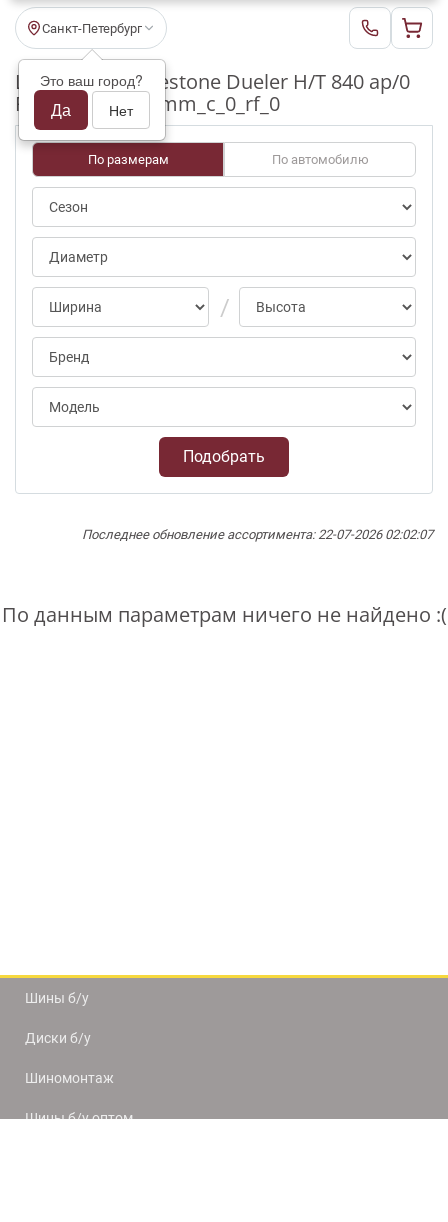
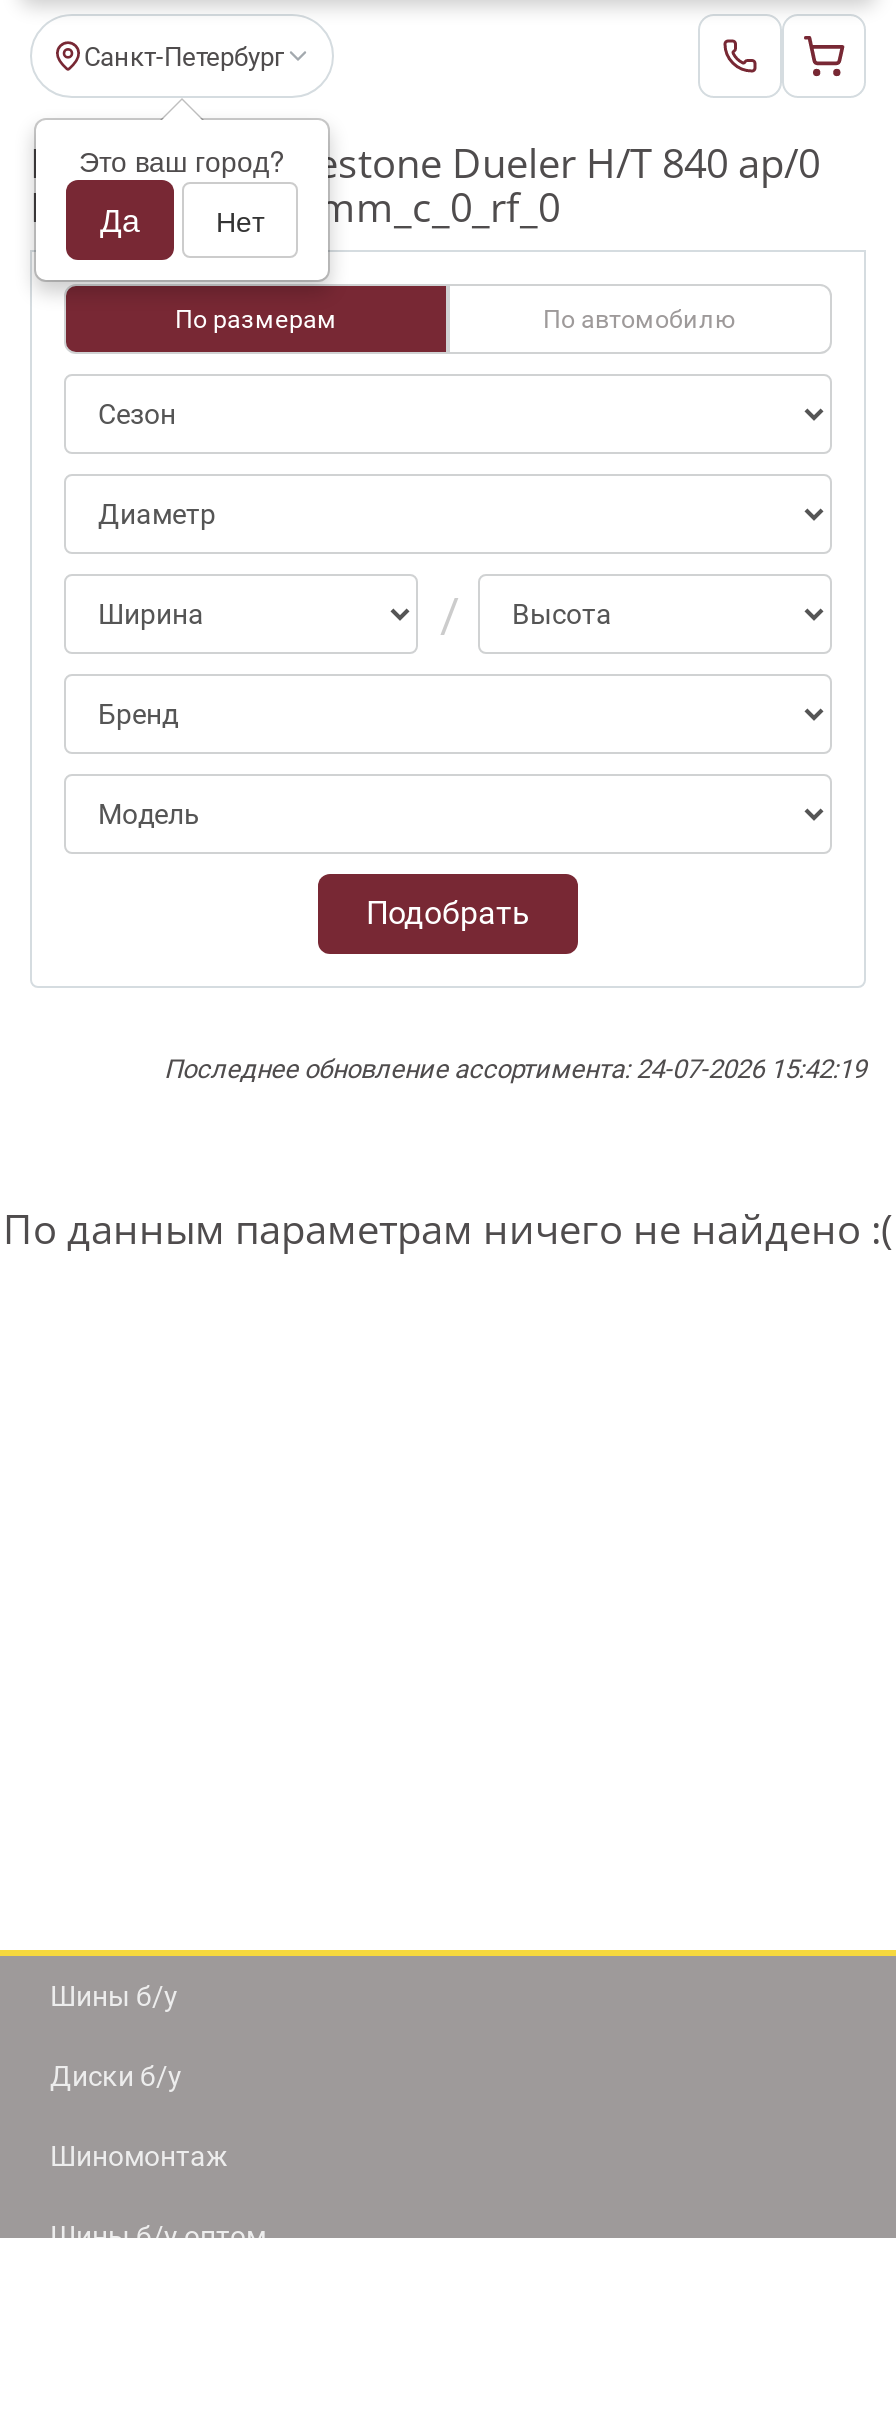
[82,527,433,542] Последнее обновление ассортимента: 22-07-2026 02:02:07 -> [164,1054,866,1084] Последнее обновление ассортимента: 24-07-2026 15:42:19

